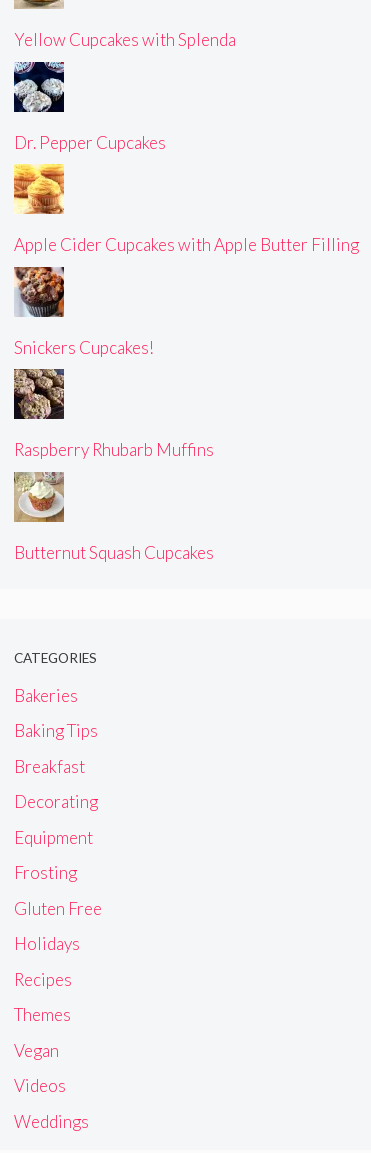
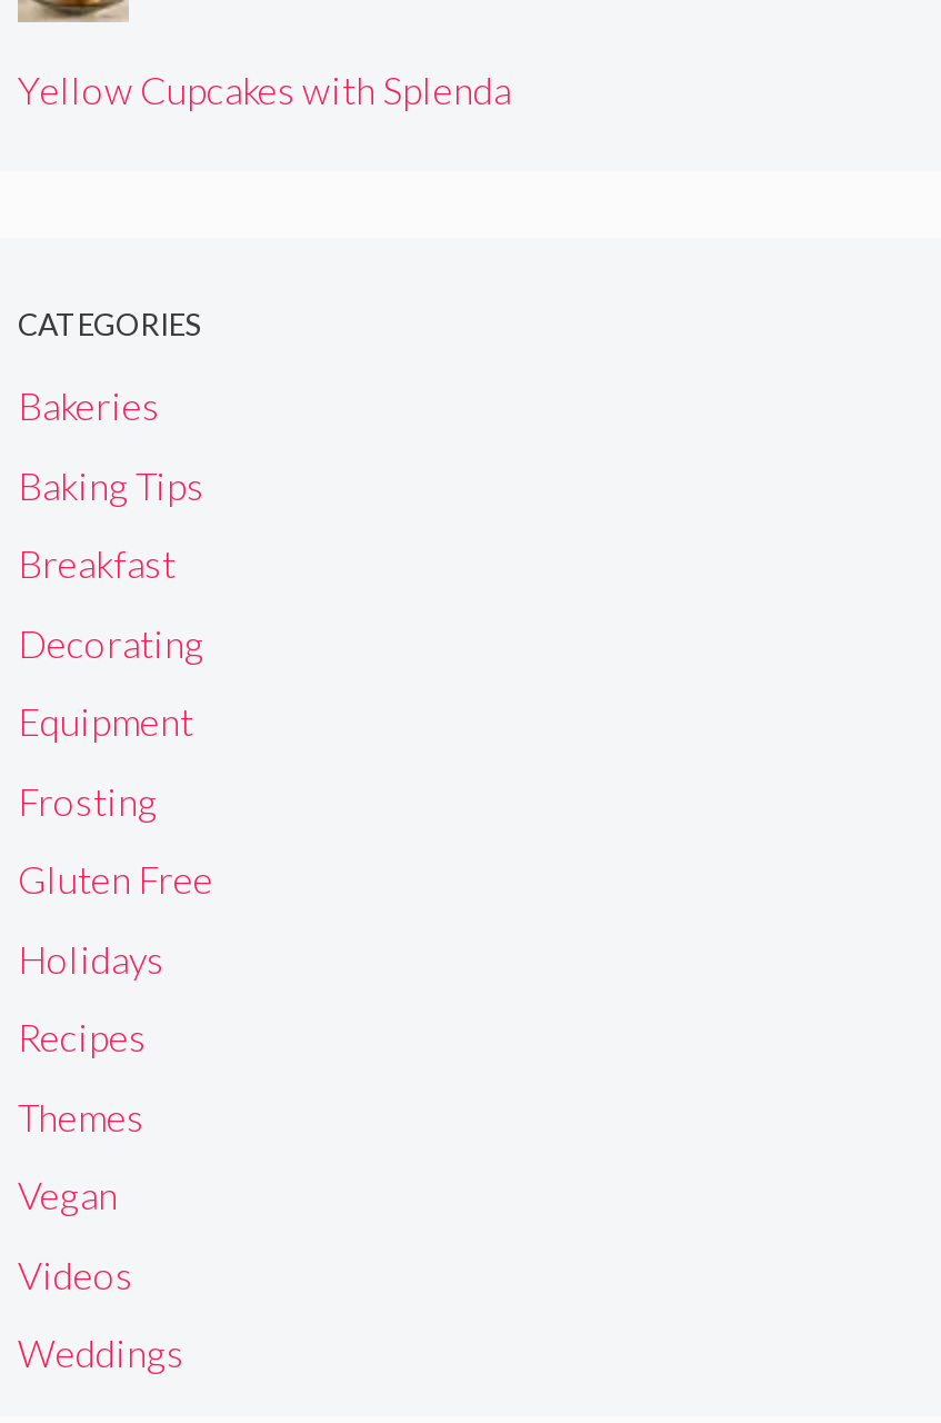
[13,61,166,153] [image] | Dr. Pepper Cupcakes -> none
[13,163,359,255] [image] | Apple Cider Cupcakes with Apple Butter Filling -> none
[14,266,154,358] [image] | Snickers Cupcakes! -> none
[13,368,214,460] [image] | Raspberry Rhubarb Muffins -> none
[14,471,214,563] [image] | Butternut Squash Cupcakes -> none

